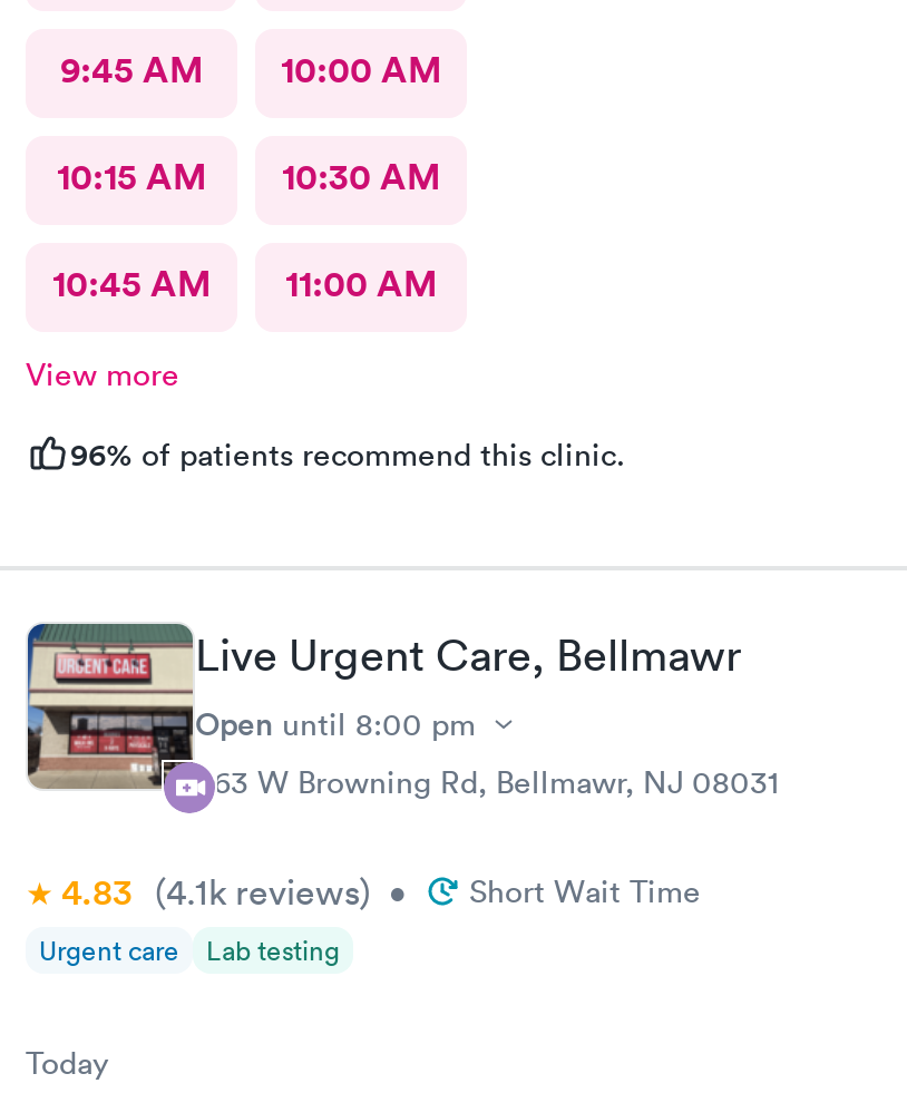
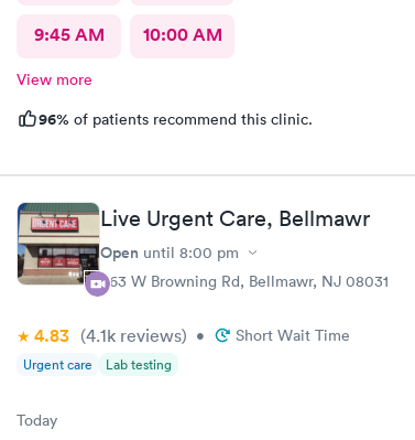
[52,153,440,306] 10:15 AM | 10:30 AM | 10:45 AM | 11:00 AM -> none

